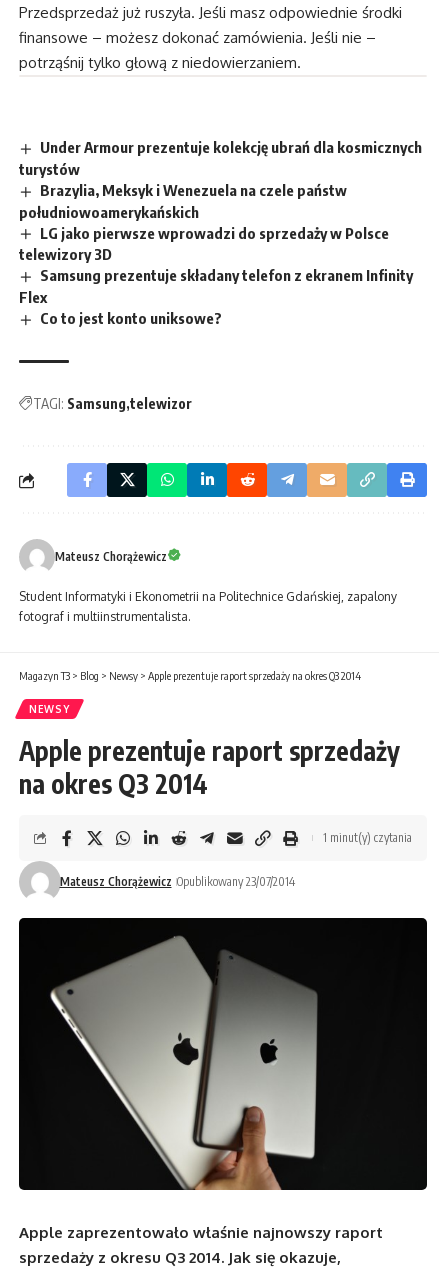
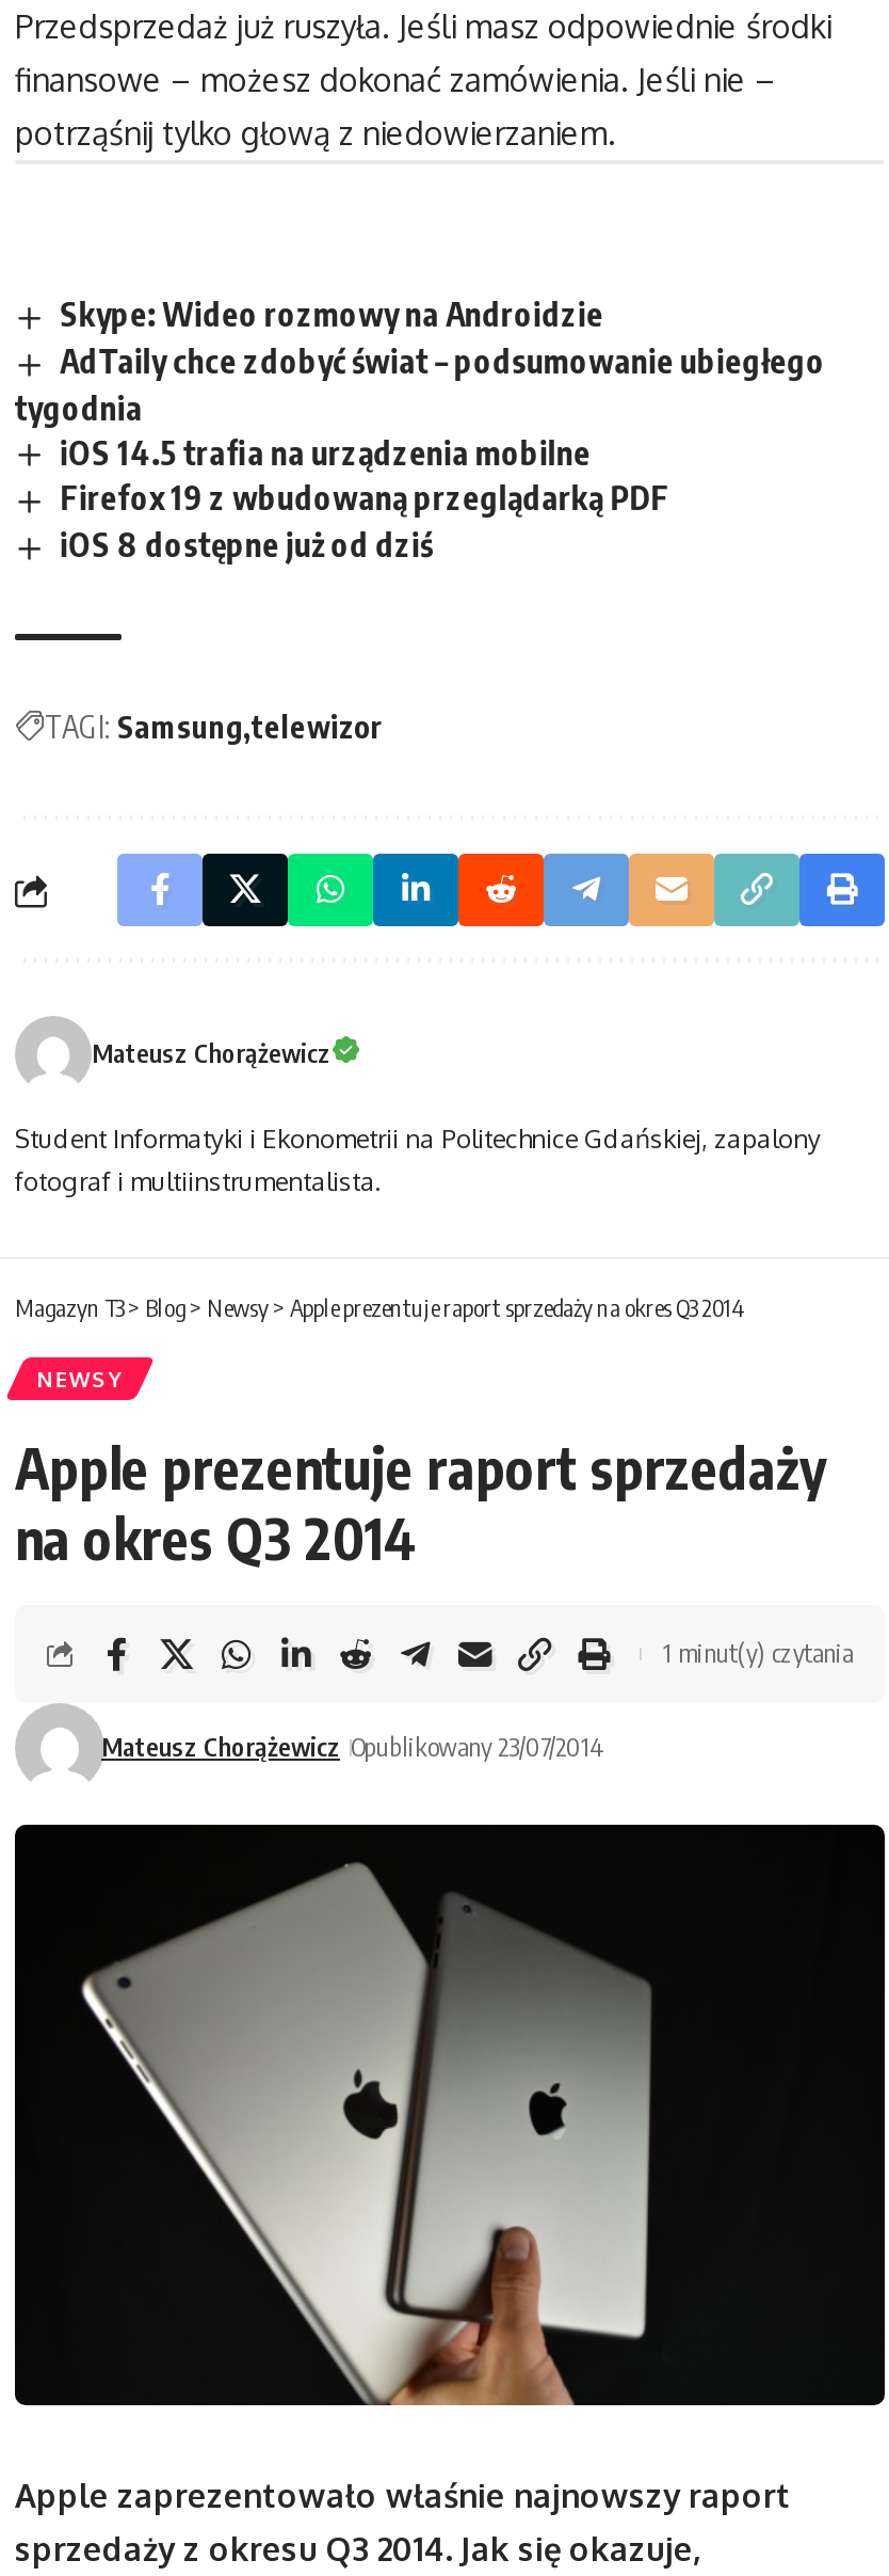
[19,138,422,327] Under Armour prezentuje kolekcję ubrań dla kosmicznych | turystów | Brazylia, Meksyk i Wenezuela na czele państw | południowoamerykańskich | LG jako pierwsze wprowadzi do sprzedaży w Polsce | telewizory 3D | Samsung prezentuje składany telefon z ekranem Infinity | Flex | Co to jest konto uniksowe? -> [15,294,825,564] Skype: Wideo rozmowy na Androidzie | AdTaily chce zdobyć świat – podsumowanie ubiegłego | tygodnia | iOS 14.5 trafia na urządzenia mobilne | Firefox 19 z wbudowaną przeglądarką PDF | iOS 8 dostępne już od dziś

